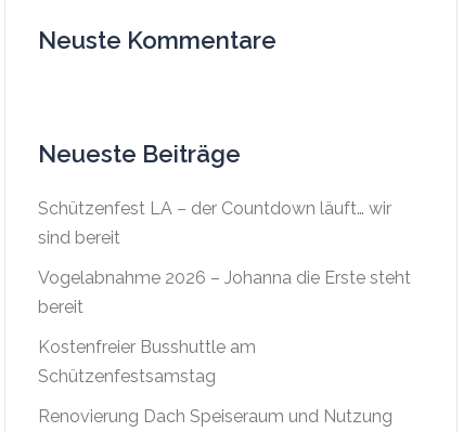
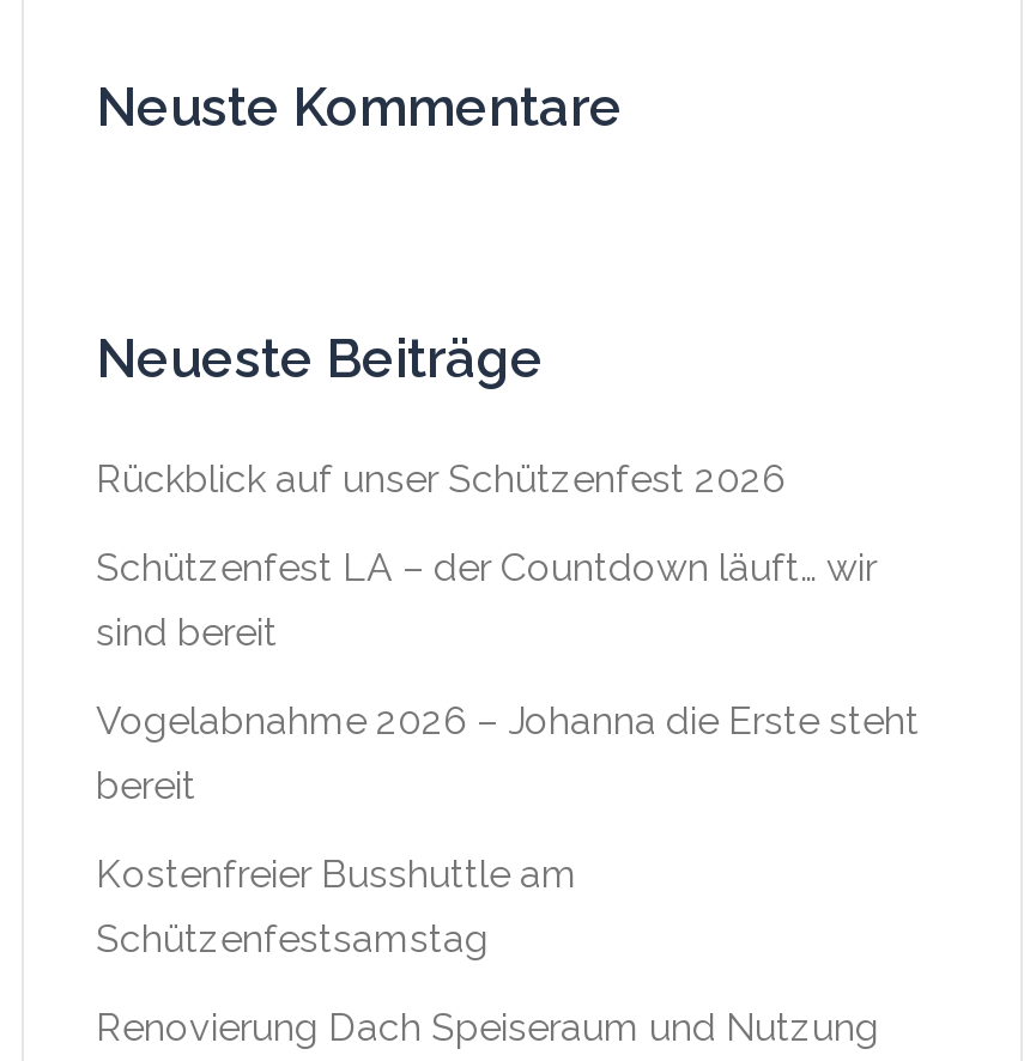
none -> [96,456,786,502] Rückblick auf unser Schützenfest 2026

